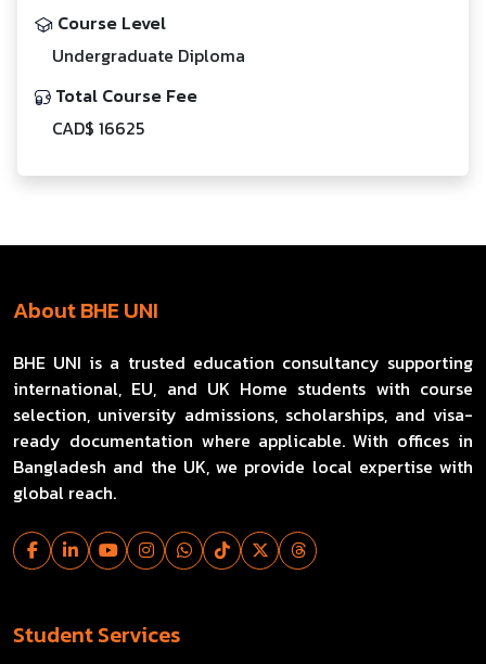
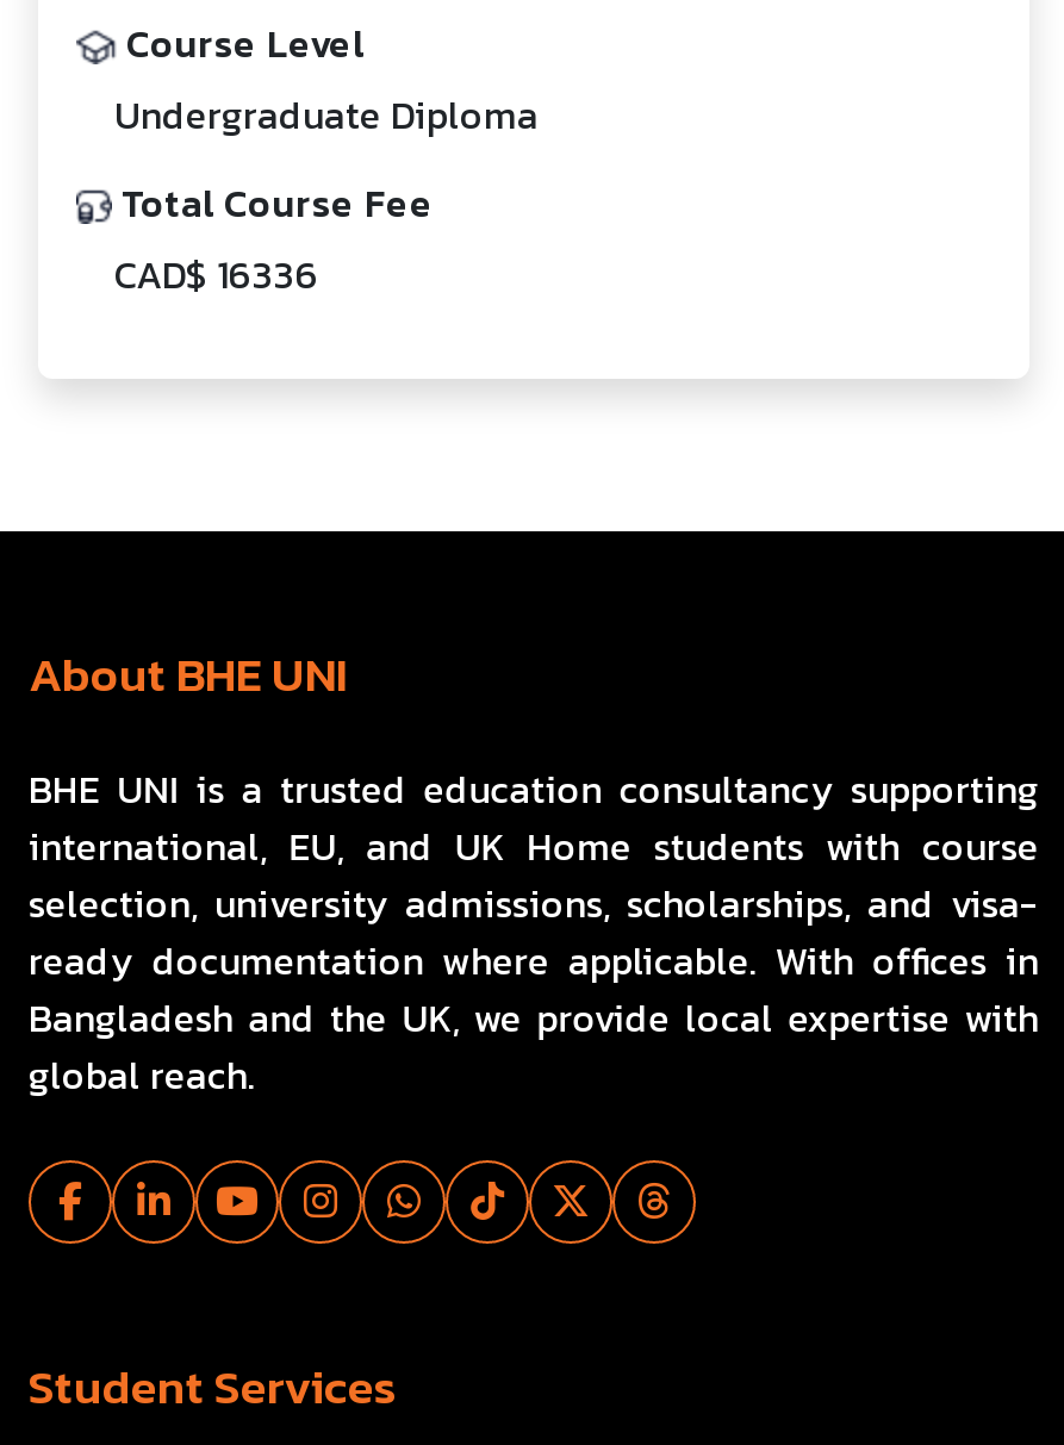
[52,115,144,141] CAD$ 16625 -> [114,245,319,302] CAD$ 16336

